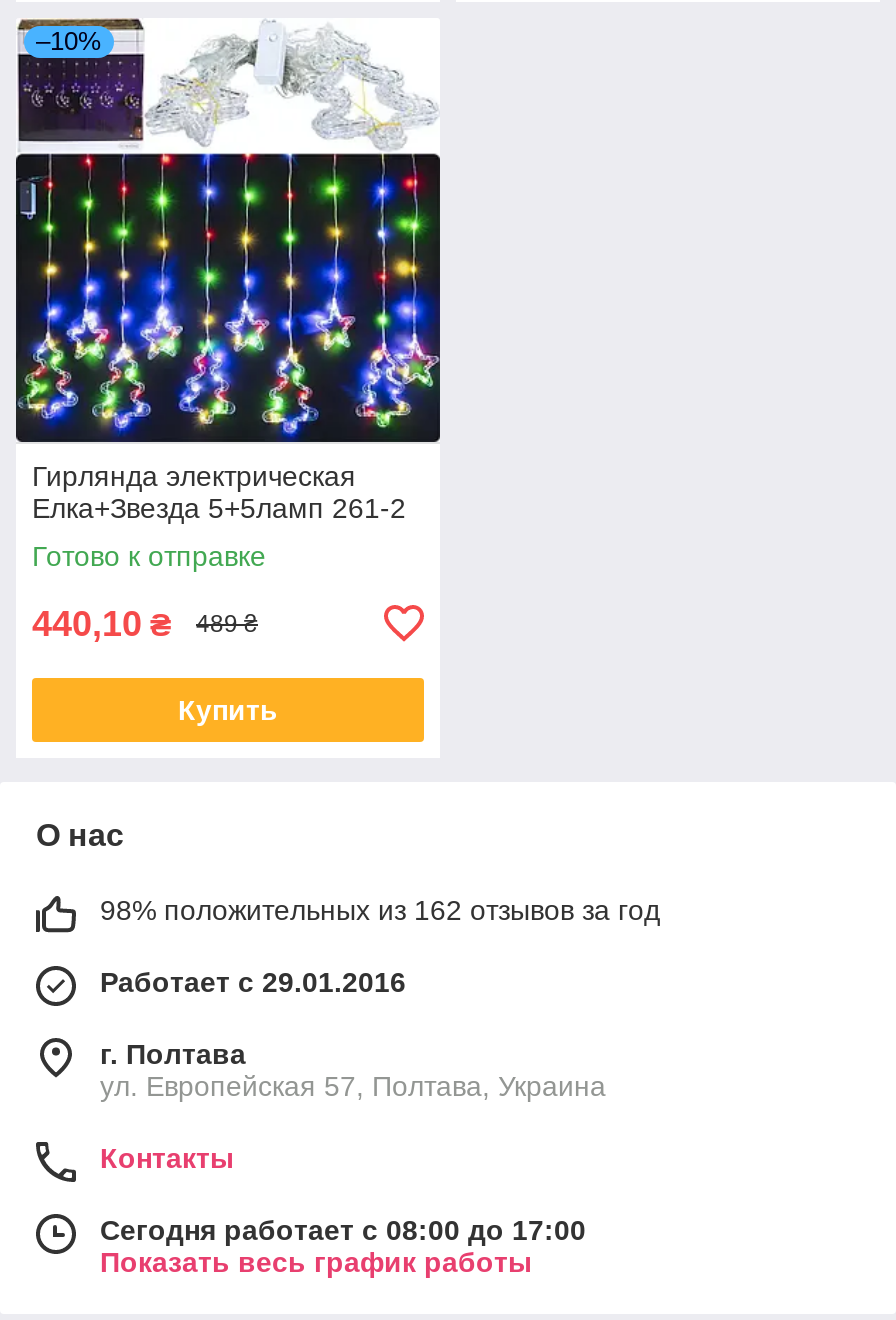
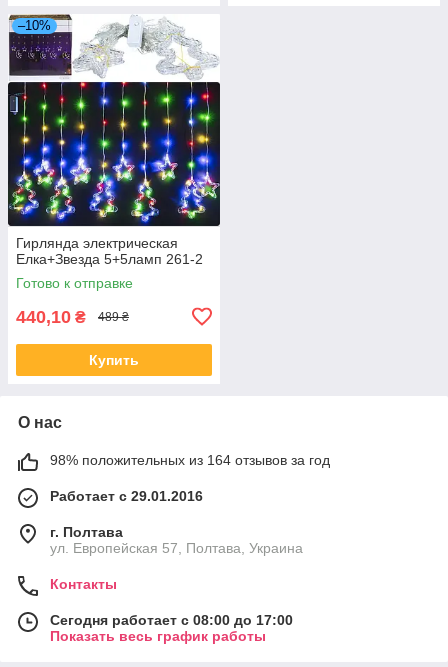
[100,894,660,926] 98% положительных из 162 отзывов за год -> [50,452,330,468] 98% положительных из 164 отзывов за год

